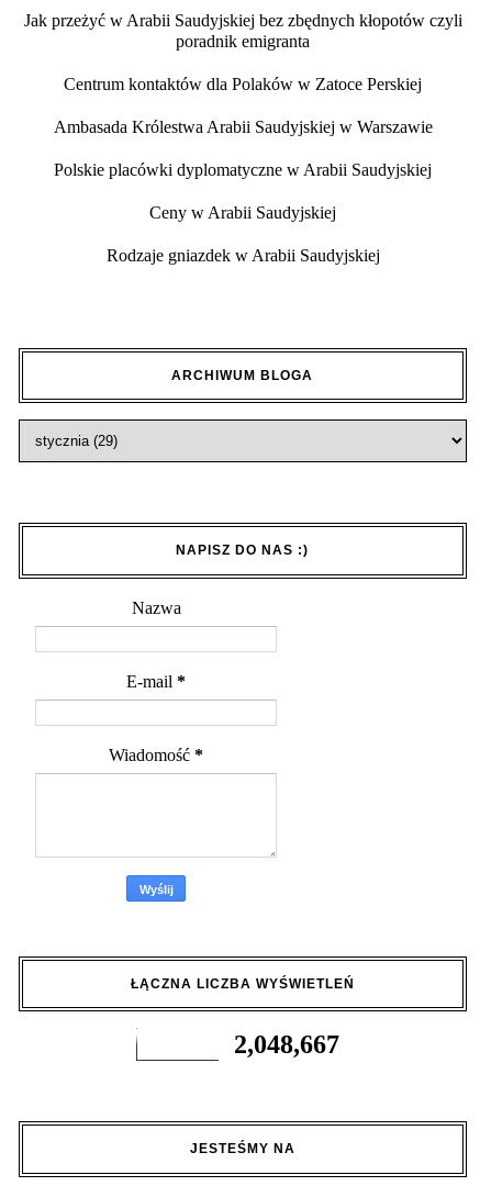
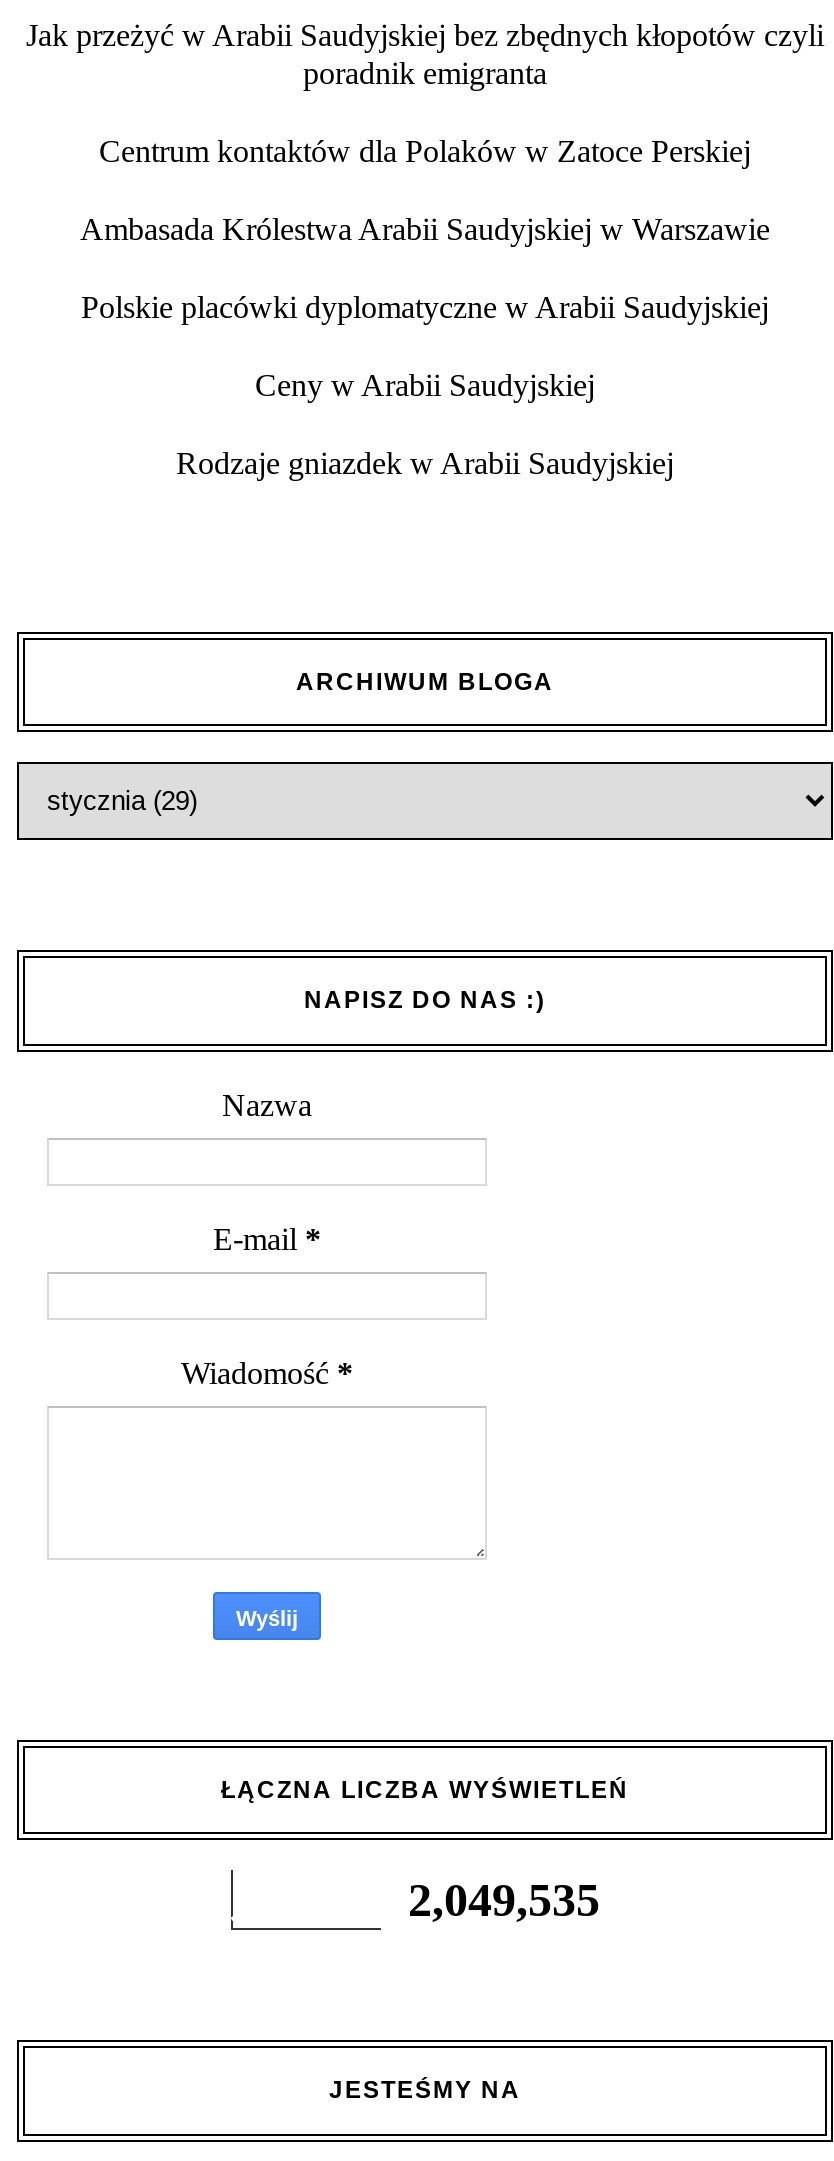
[233,1030,339,1059] 2,048,667 -> [408,1874,600,1926] 2,049,535

